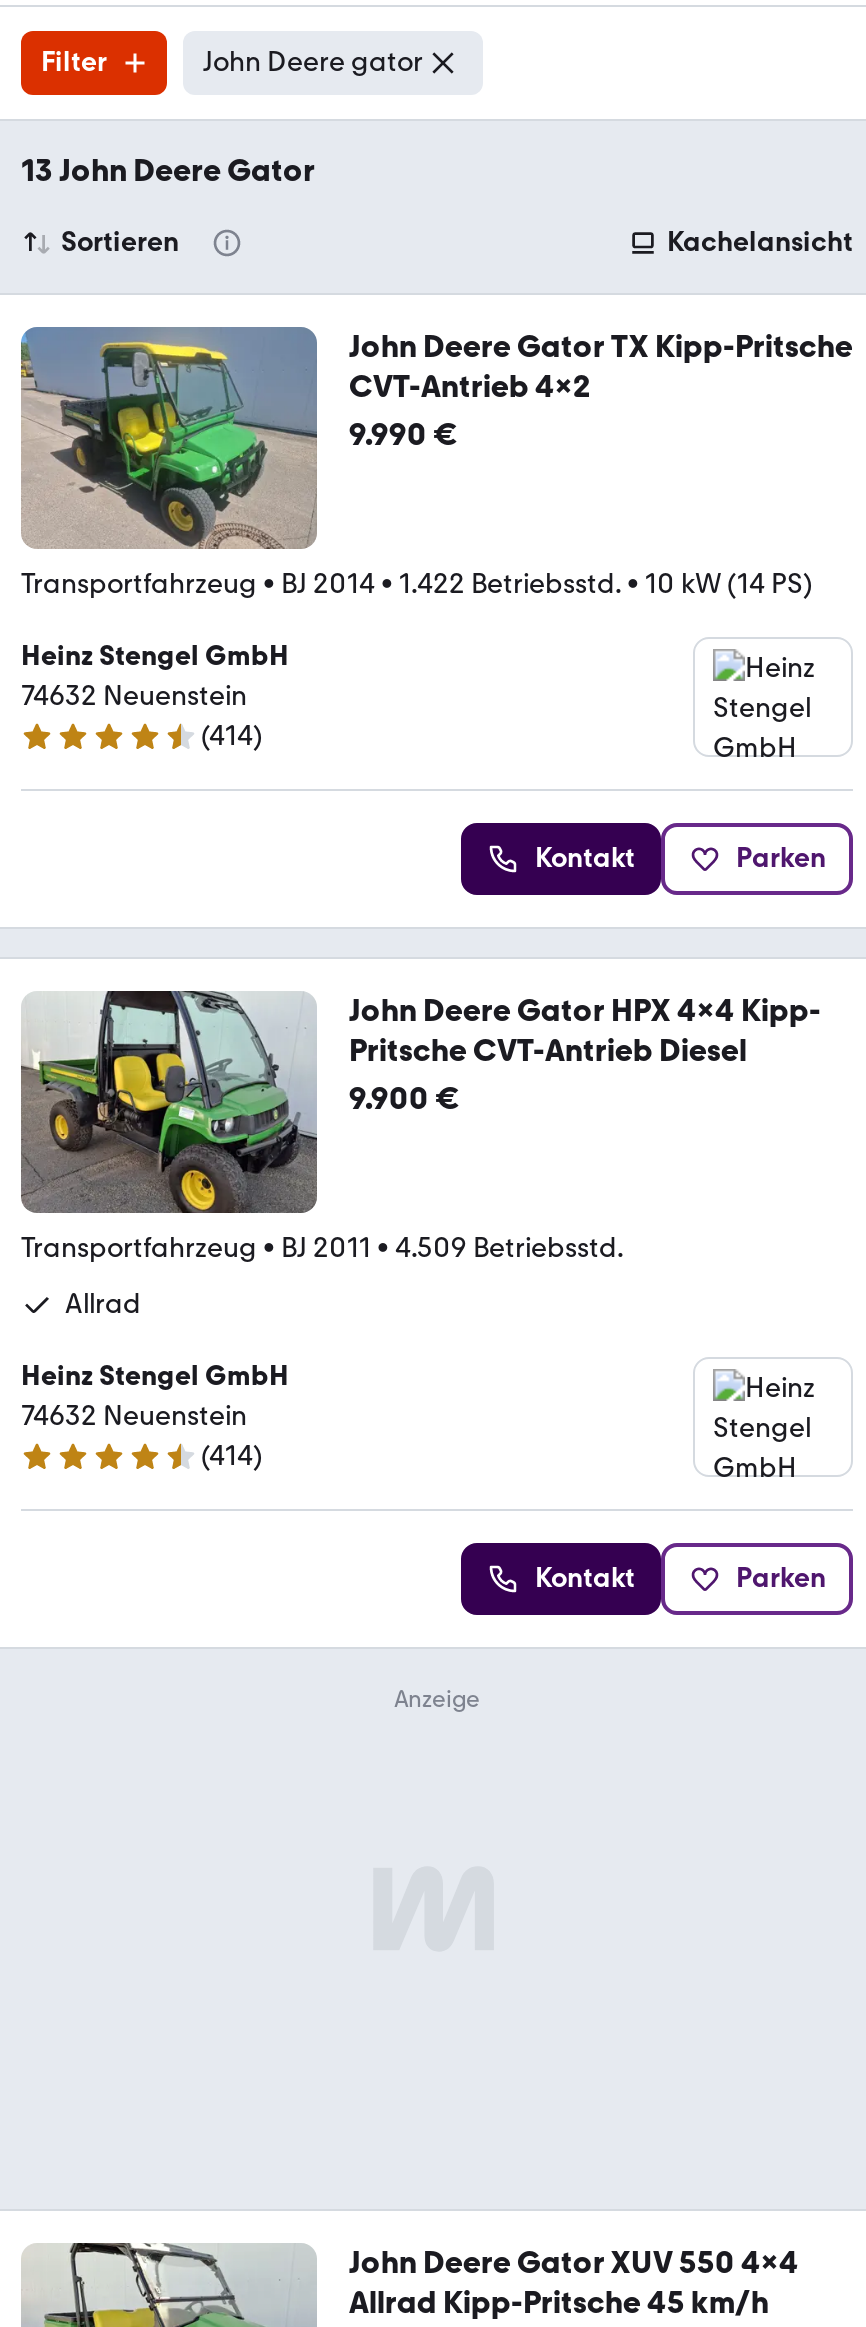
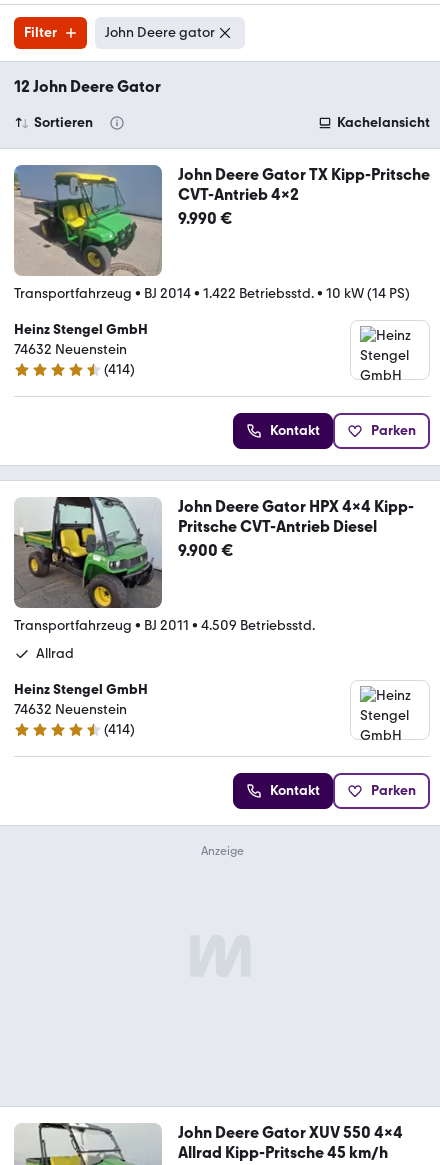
[21,151,315,189] 13 John Deere Gator -> [14,77,161,96] 12 John Deere Gator

